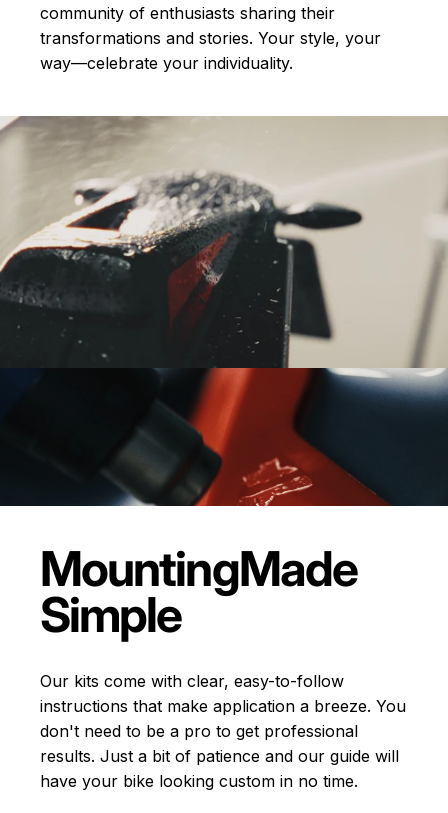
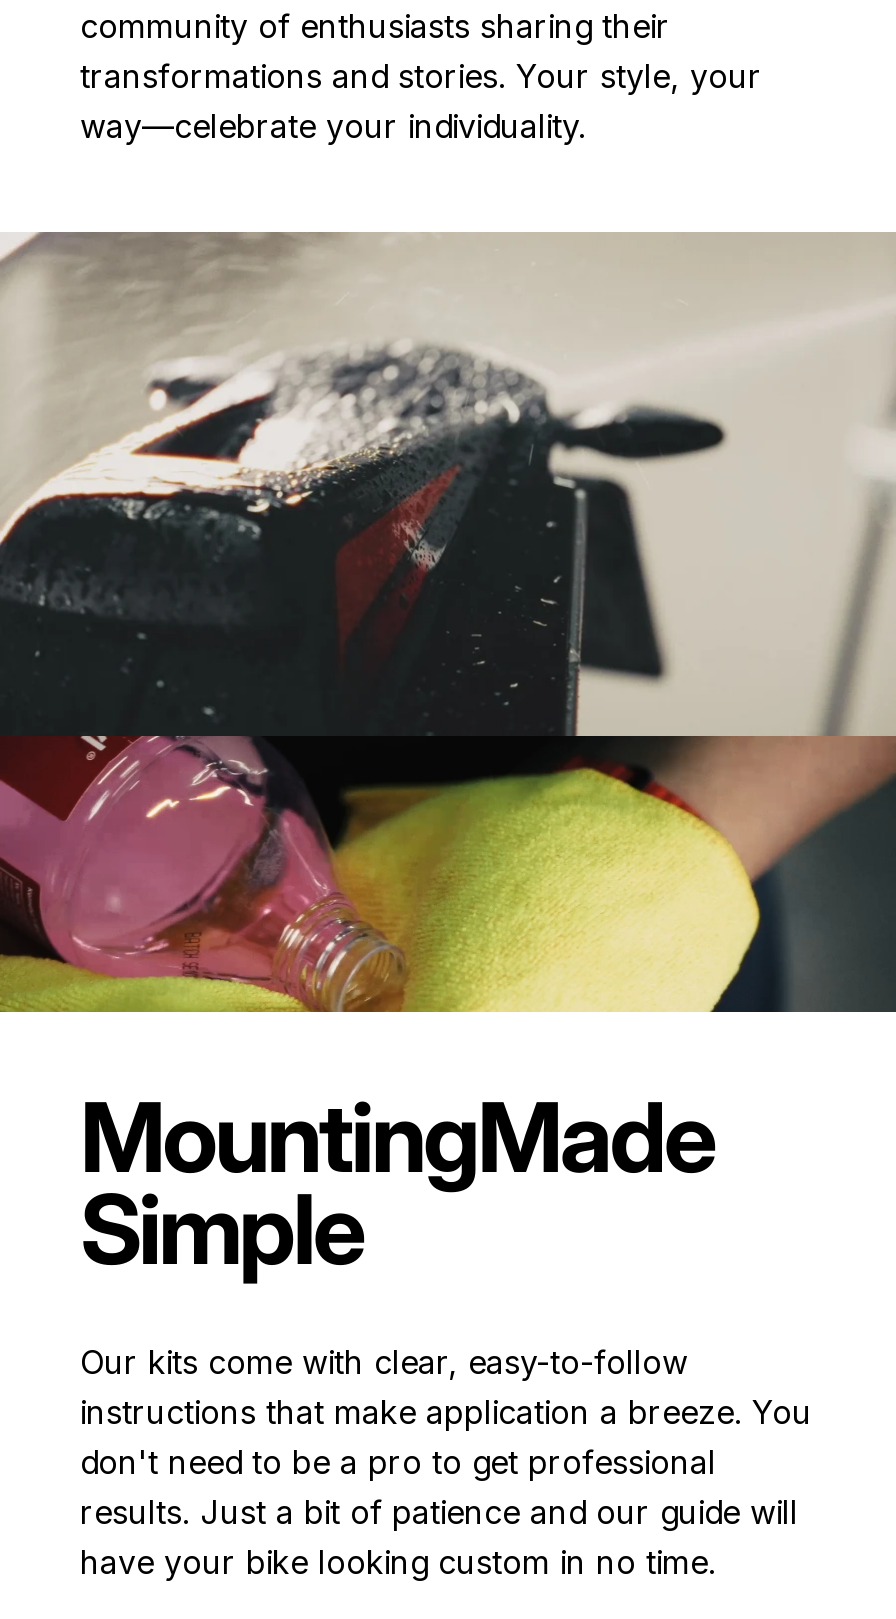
[3,367,445,507] [image] -> [6,734,890,1014] [image]

